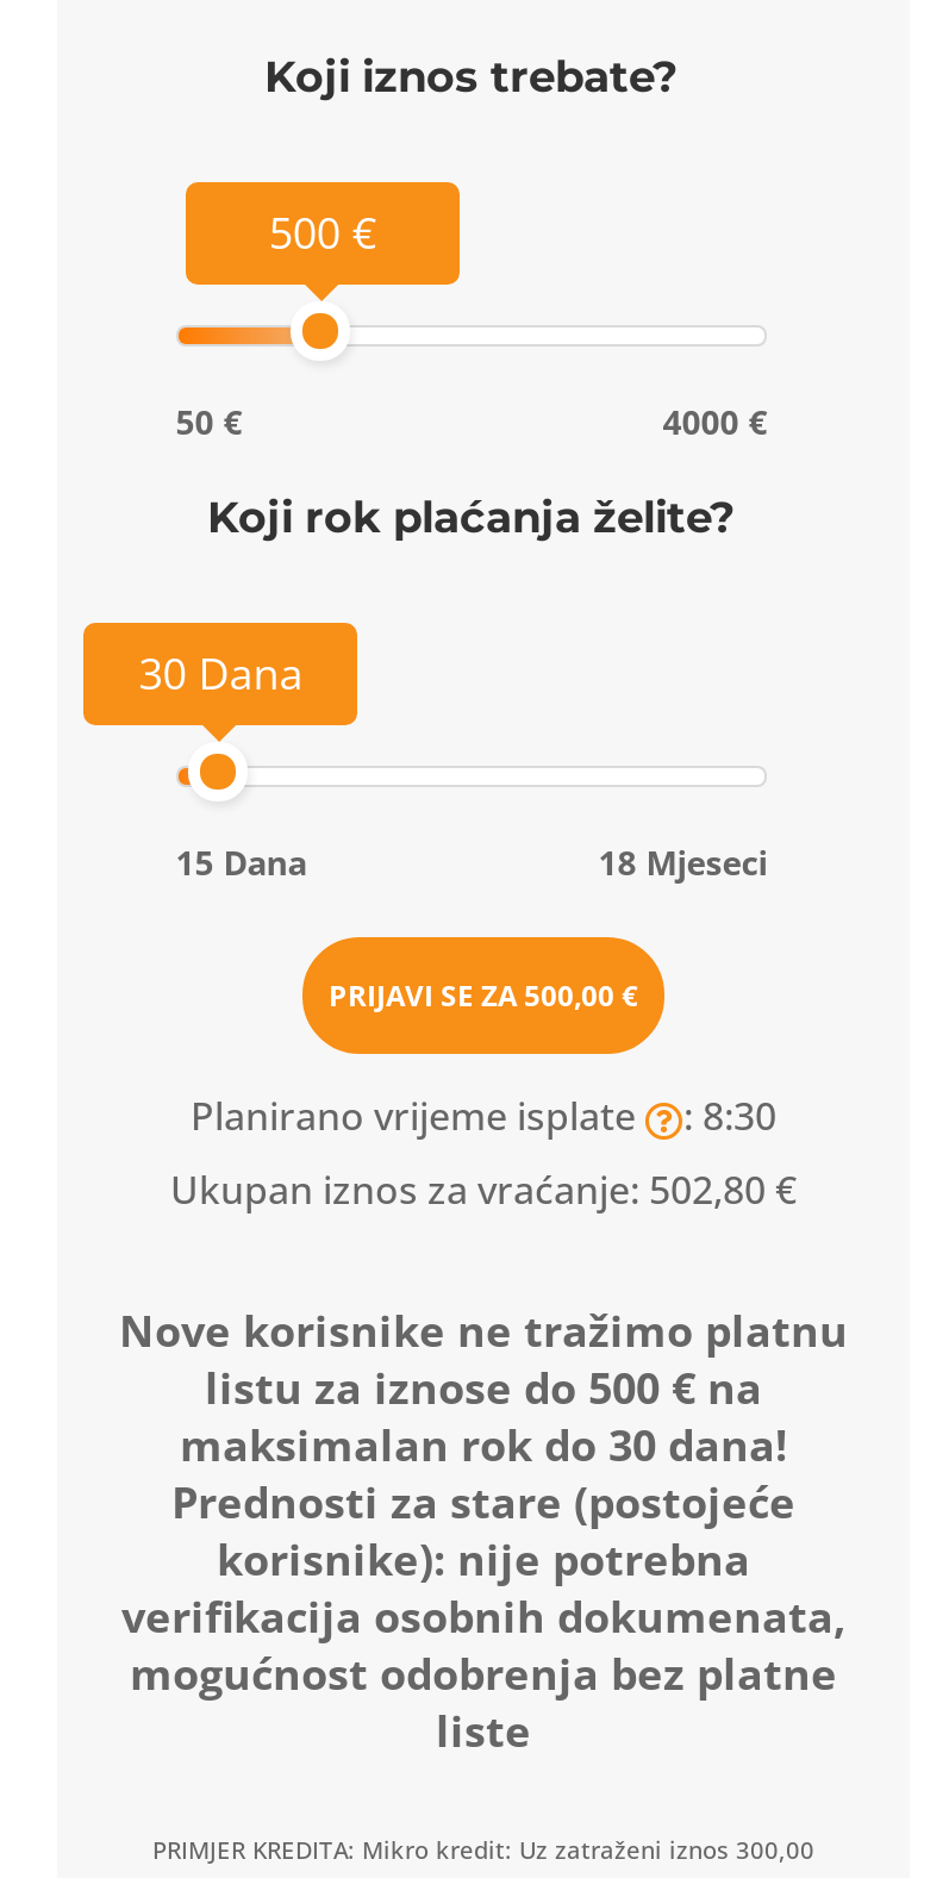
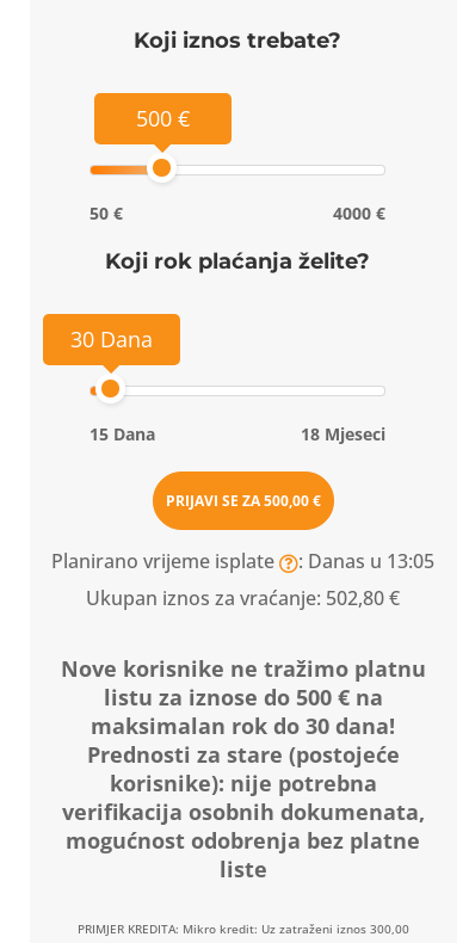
[191,1090,776,1142] Planirano vrijeme isplate : 8:30 -> [52,548,435,574] Planirano vrijeme isplate : Danas u 13:05

